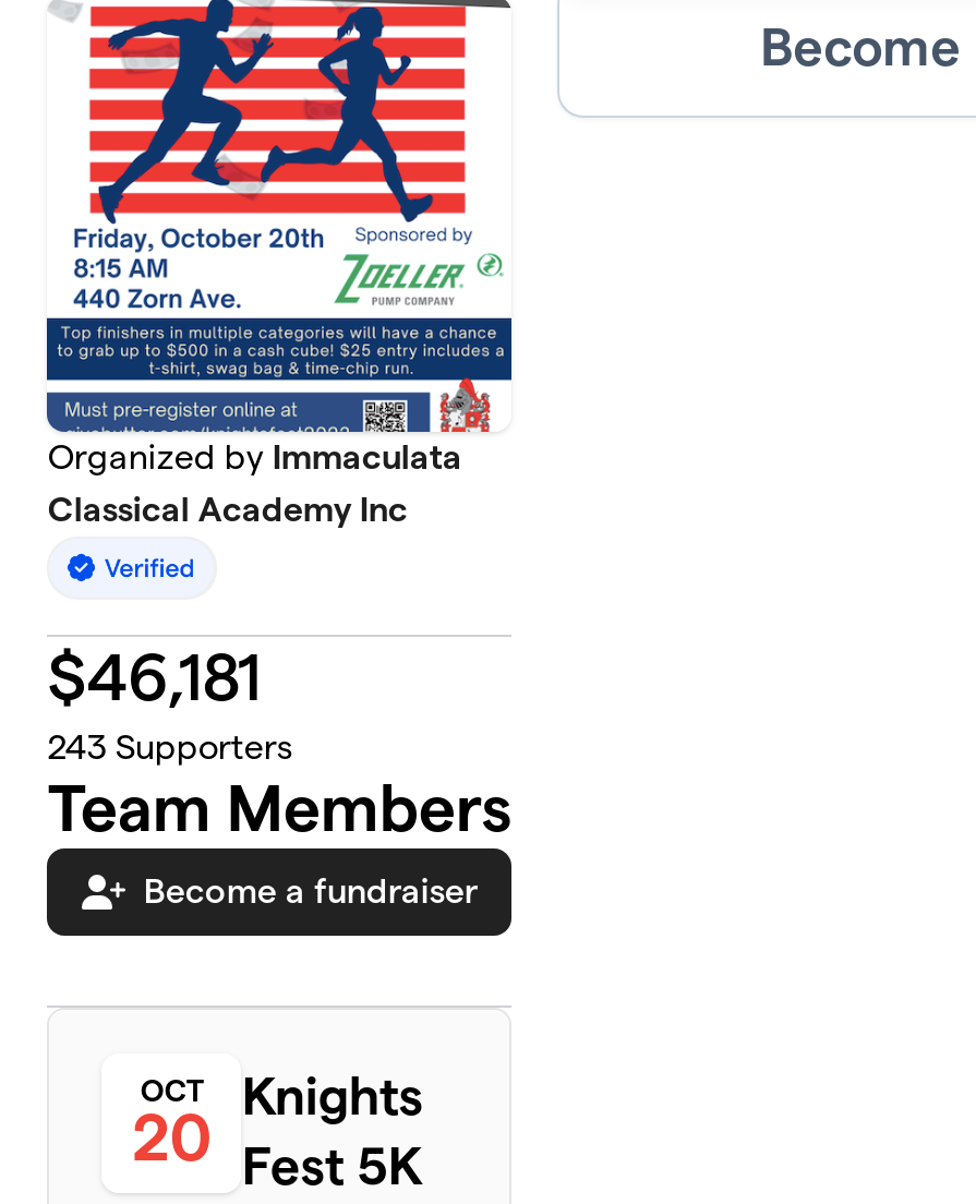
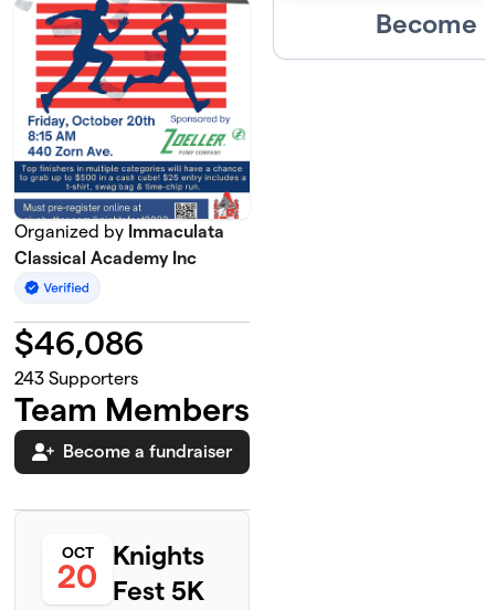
[48,642,262,714] $46,181 -> [15,325,144,362] $46,086

